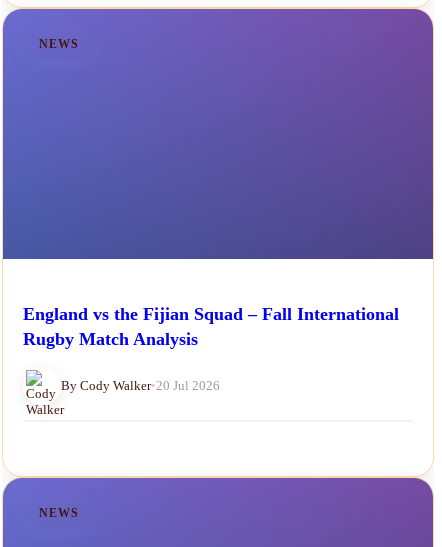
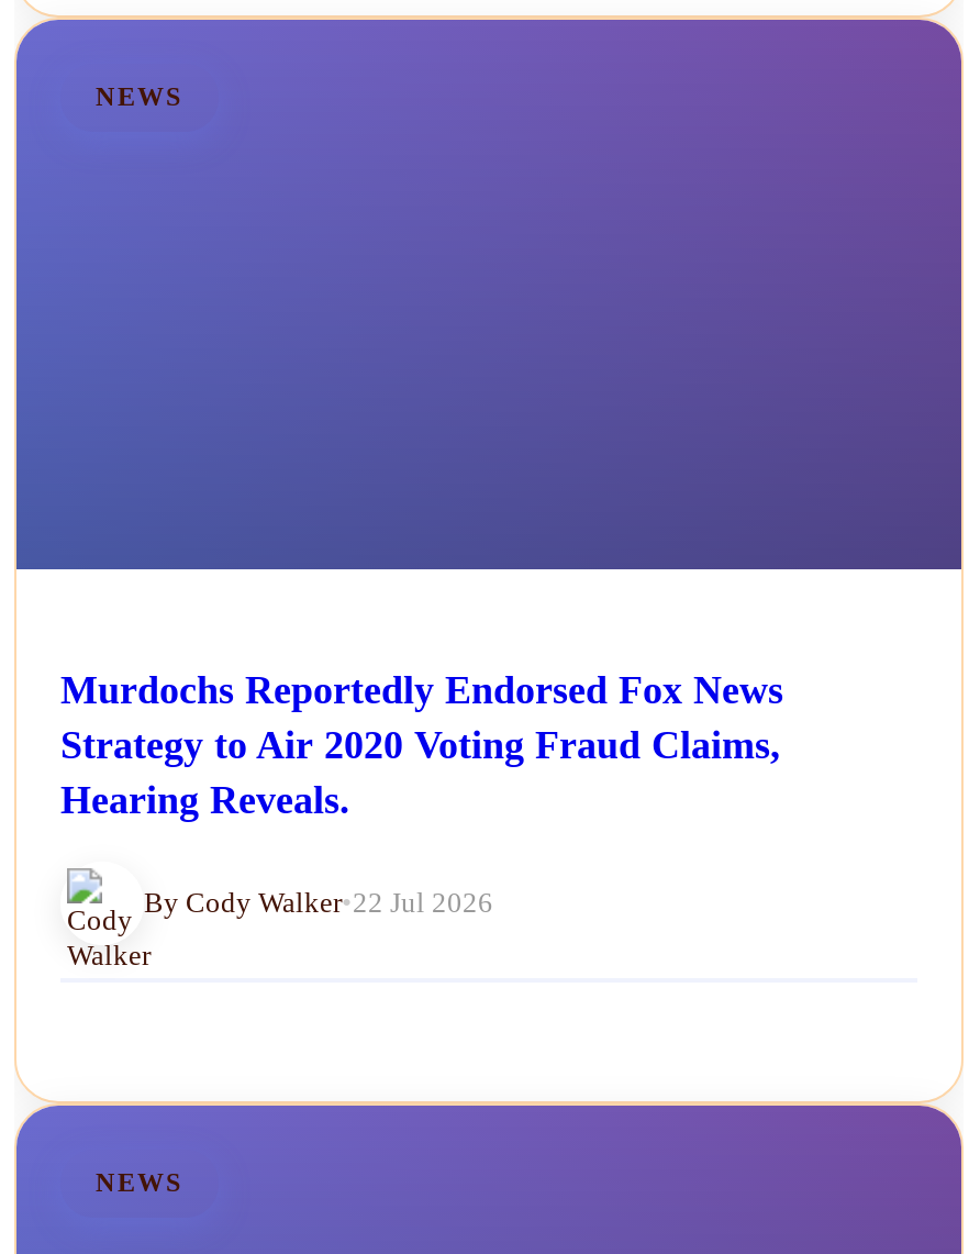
[23,304,399,349] England vs the Fijian Squad – Fall International | Rugby Match Analysis -> [60,668,783,822] Murdochs Reportedly Endorsed Fox News | Strategy to Air 2020 Voting Fraud Claims, | Hearing Reveals.
[61,378,220,393] By Cody Walker • 20 Jul 2026 -> [144,886,493,919] By Cody Walker • 22 Jul 2026

